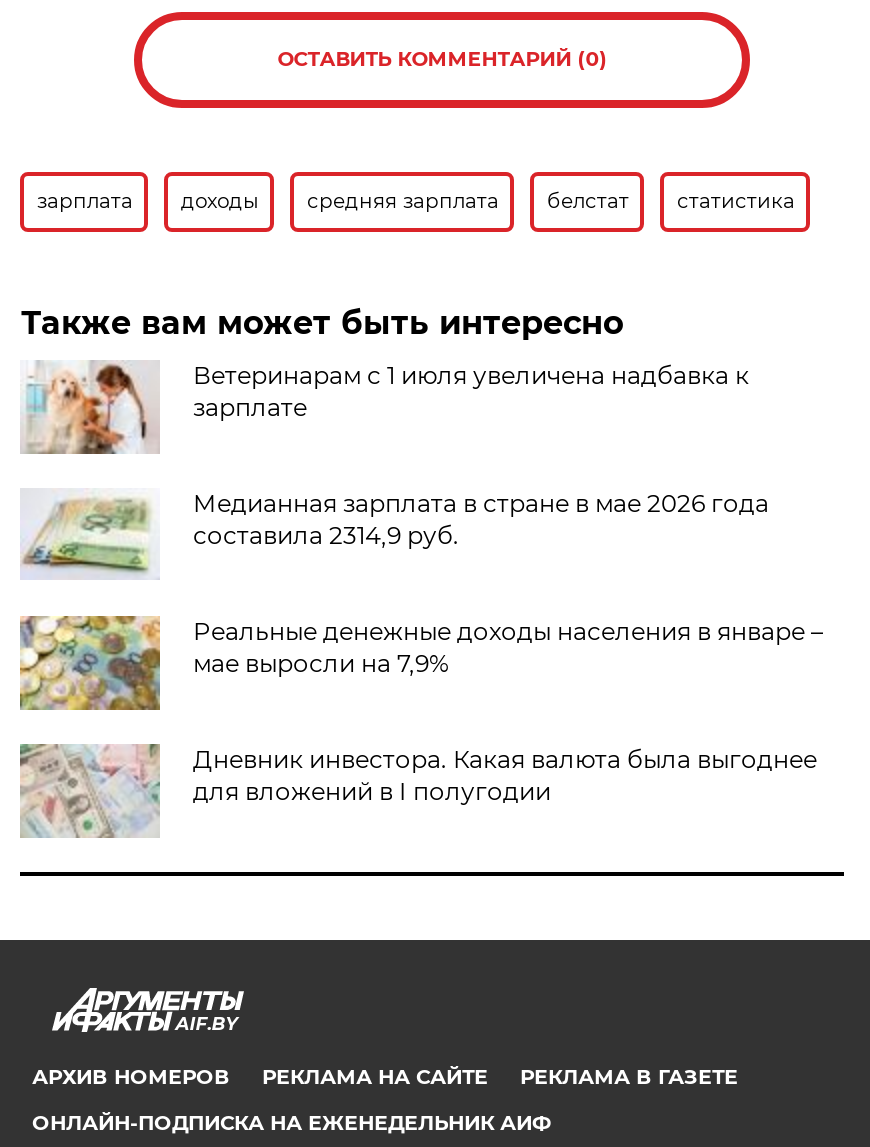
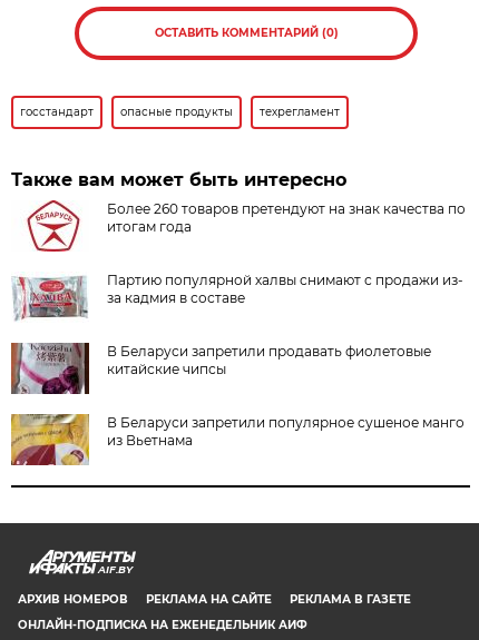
[37,188,795,214] зарплата | доходы | средняя зарплата | белстат | статистика -> [20,105,340,119] госстандарт | опасные продукты | техрегламент
[20,360,749,456] [image] | Ветеринарам с 1 июля увеличена надбавка к | зарплате -> [12,200,466,253] [image] | Более 260 товаров претендуют на знак качества по | итогам года
[20,488,769,580] [image] | Медианная зарплата в стране в мае 2026 года | составила 2314,9 руб. -> [12,272,464,322] [image] | Партию популярной халвы снимают с продажи из- | за кадмия в составе
[18,614,823,712] [image] | Реальные денежные доходы населения в январе – | мае выросли на 7,9% -> [10,342,432,395] [image] | В Беларуси запретили продавать фиолетовые | китайские чипсы
[20,742,817,838] [image] | Дневник инвестора. Какая валюта была выгоднее | для вложений в I полугодии -> [10,413,465,466] [image] | В Беларуси запретили популярное сушеное манго | из Вьетнама

